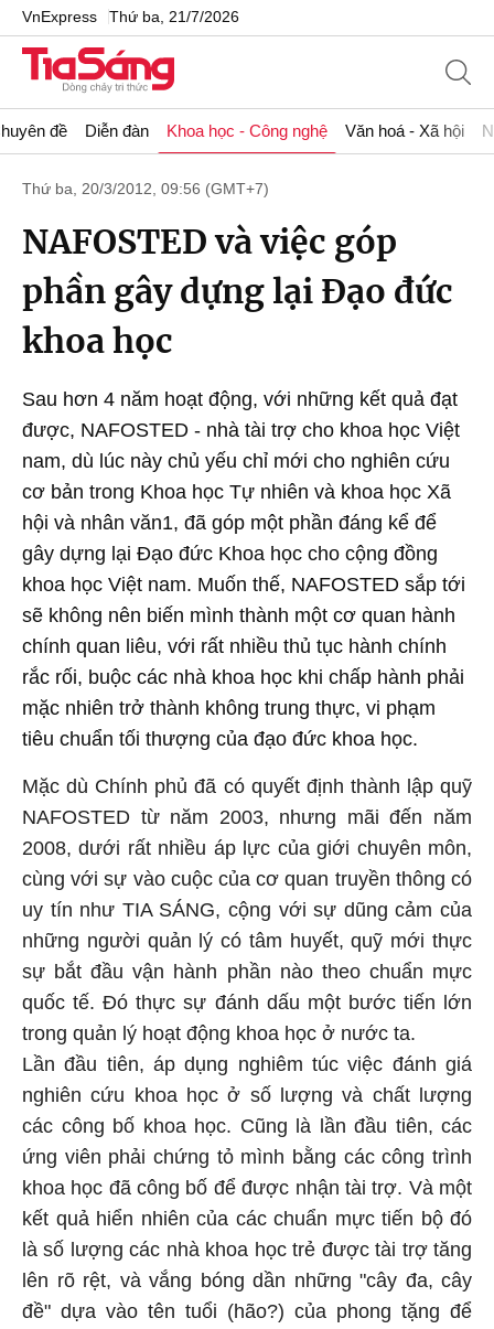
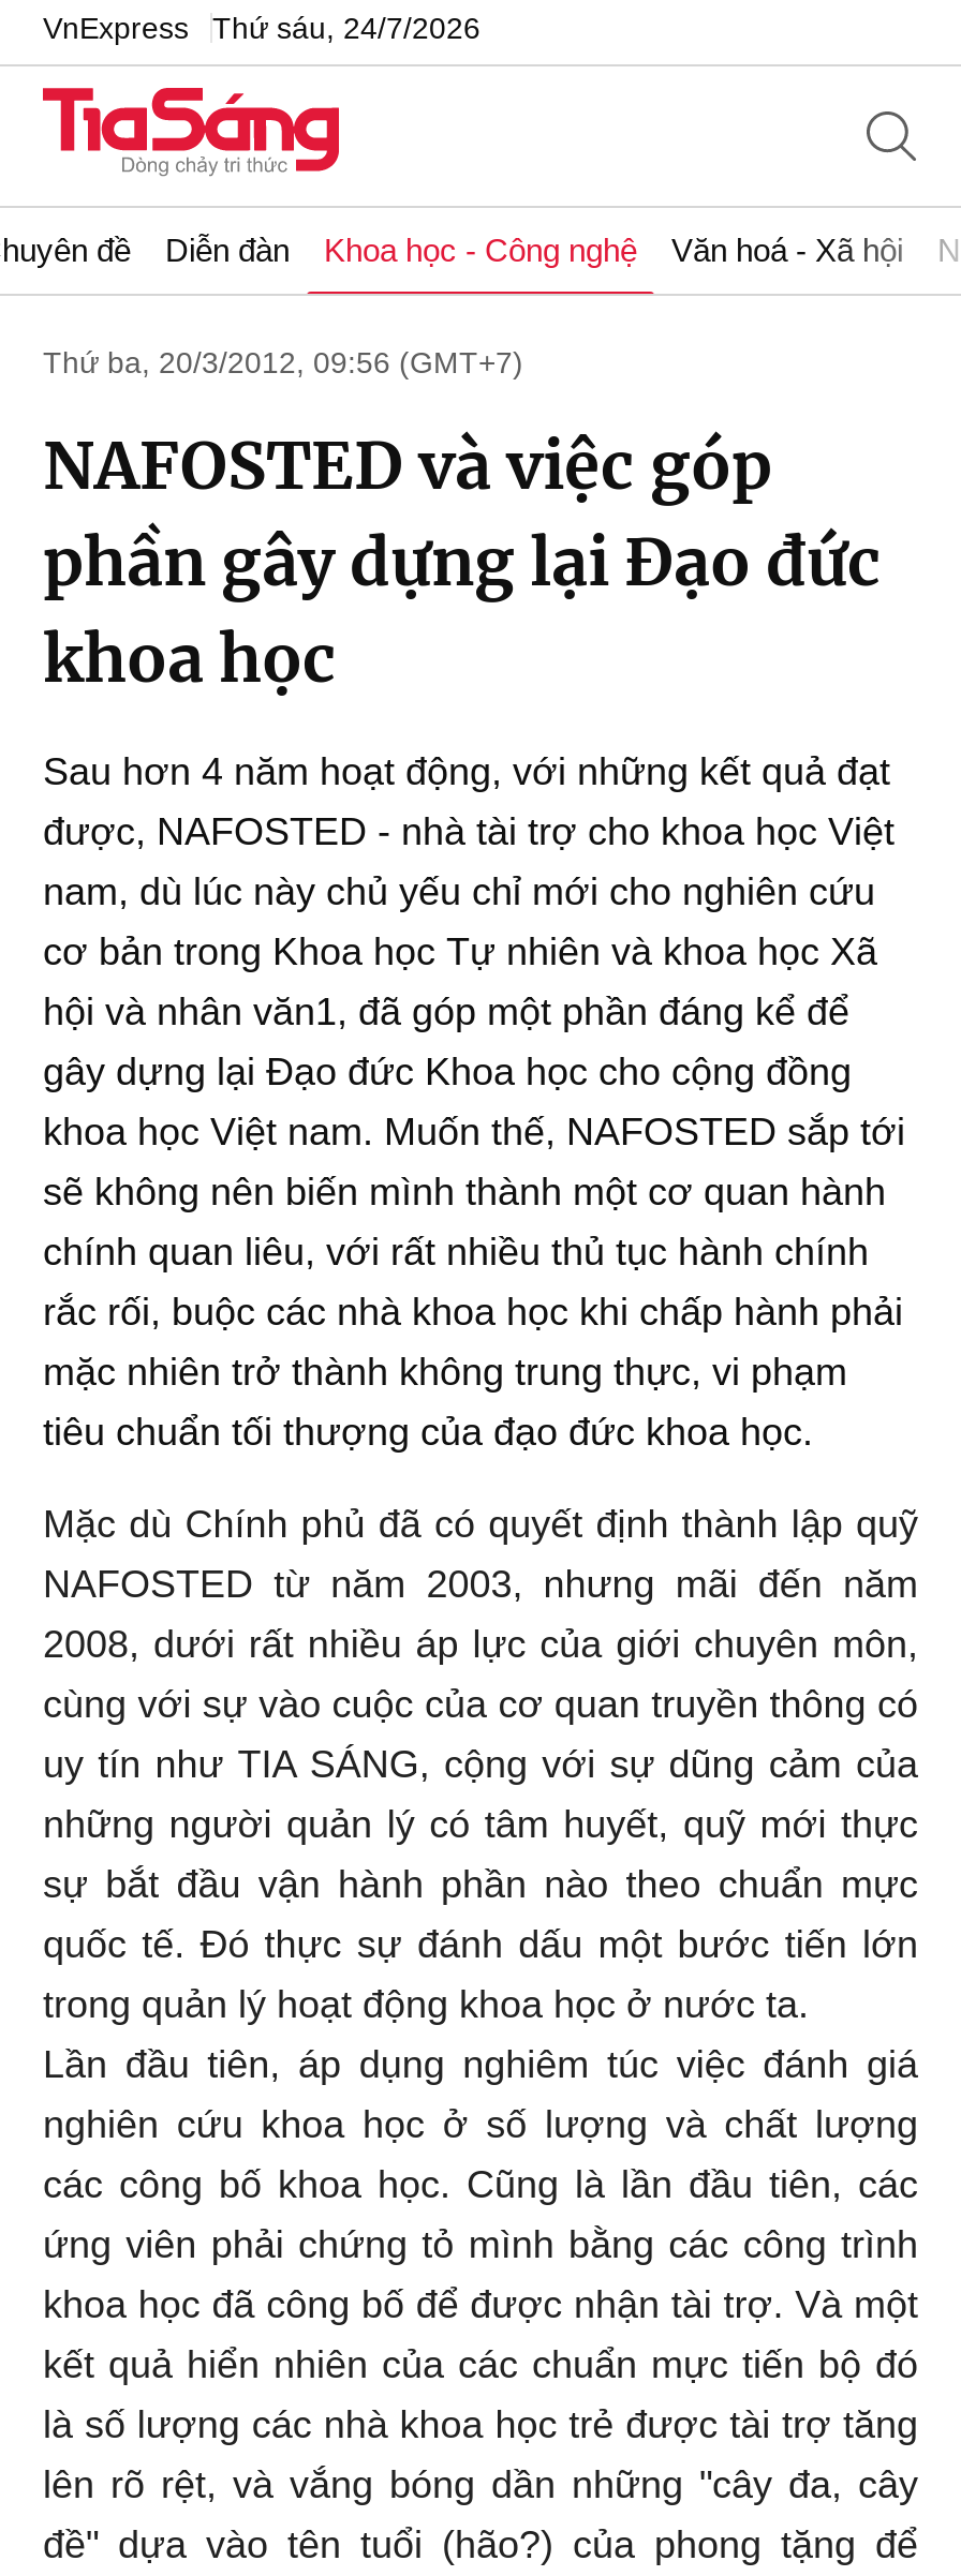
[22,7,239,25] VnExpress Thứ ba, 21/7/2026 -> [43,10,480,44] VnExpress Thứ sáu, 24/7/2026

